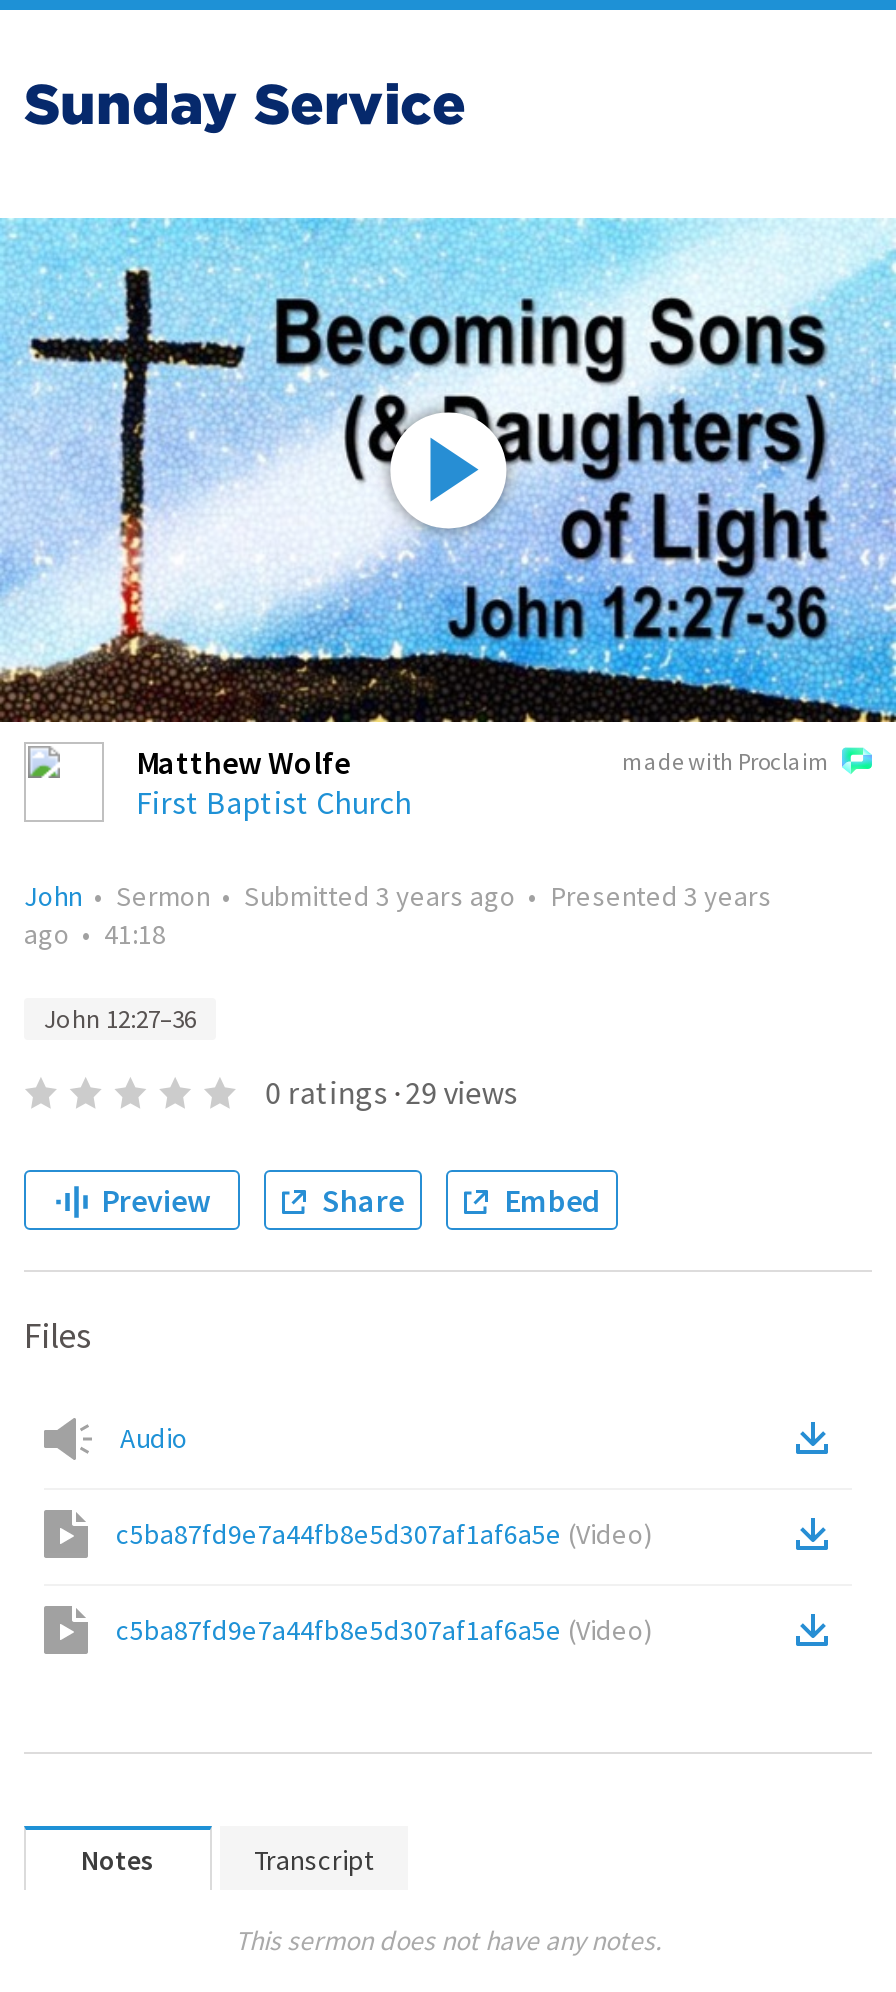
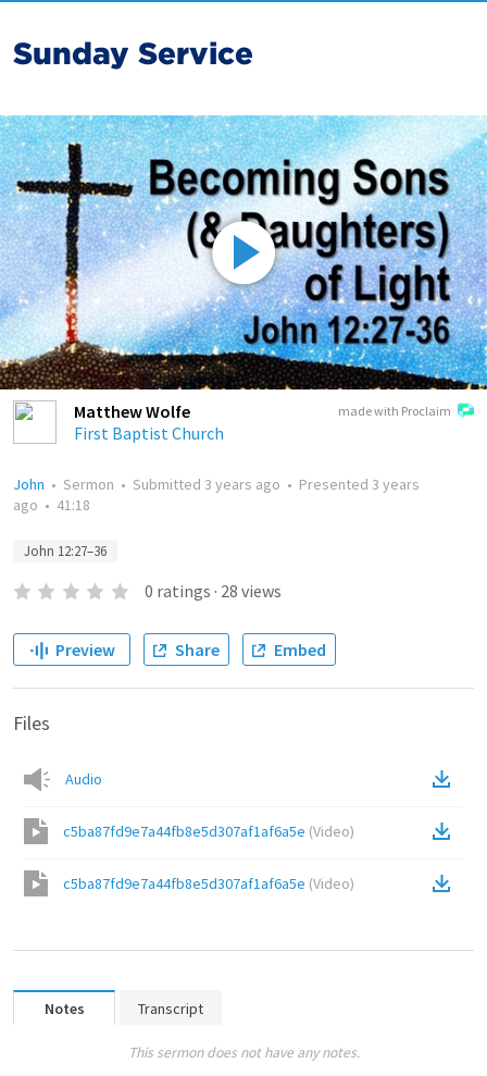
[265,1072,517,1112] 0 ratings · 29 views -> [144,580,281,602] 0 ratings · 28 views

